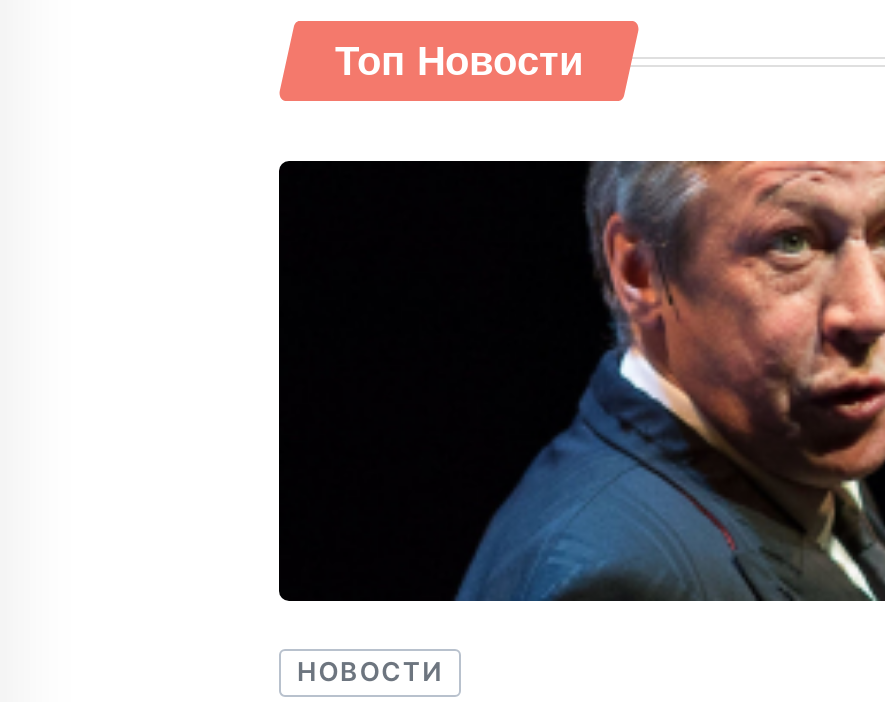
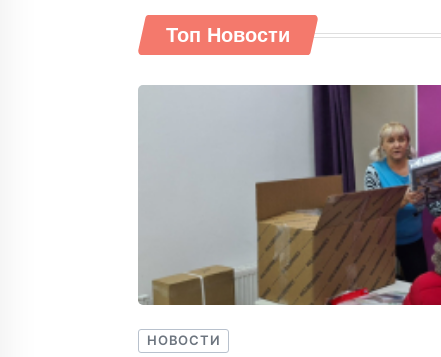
[277,159,879,603] [image] -> [138,84,438,306] [image]

